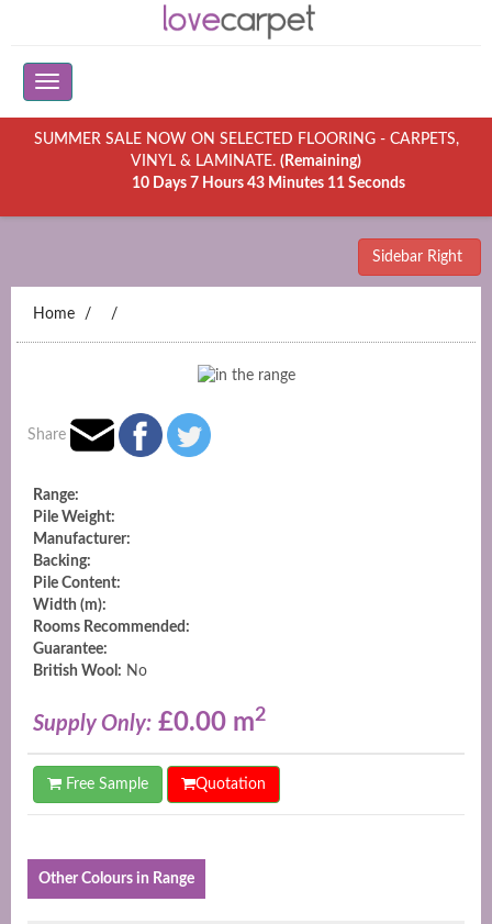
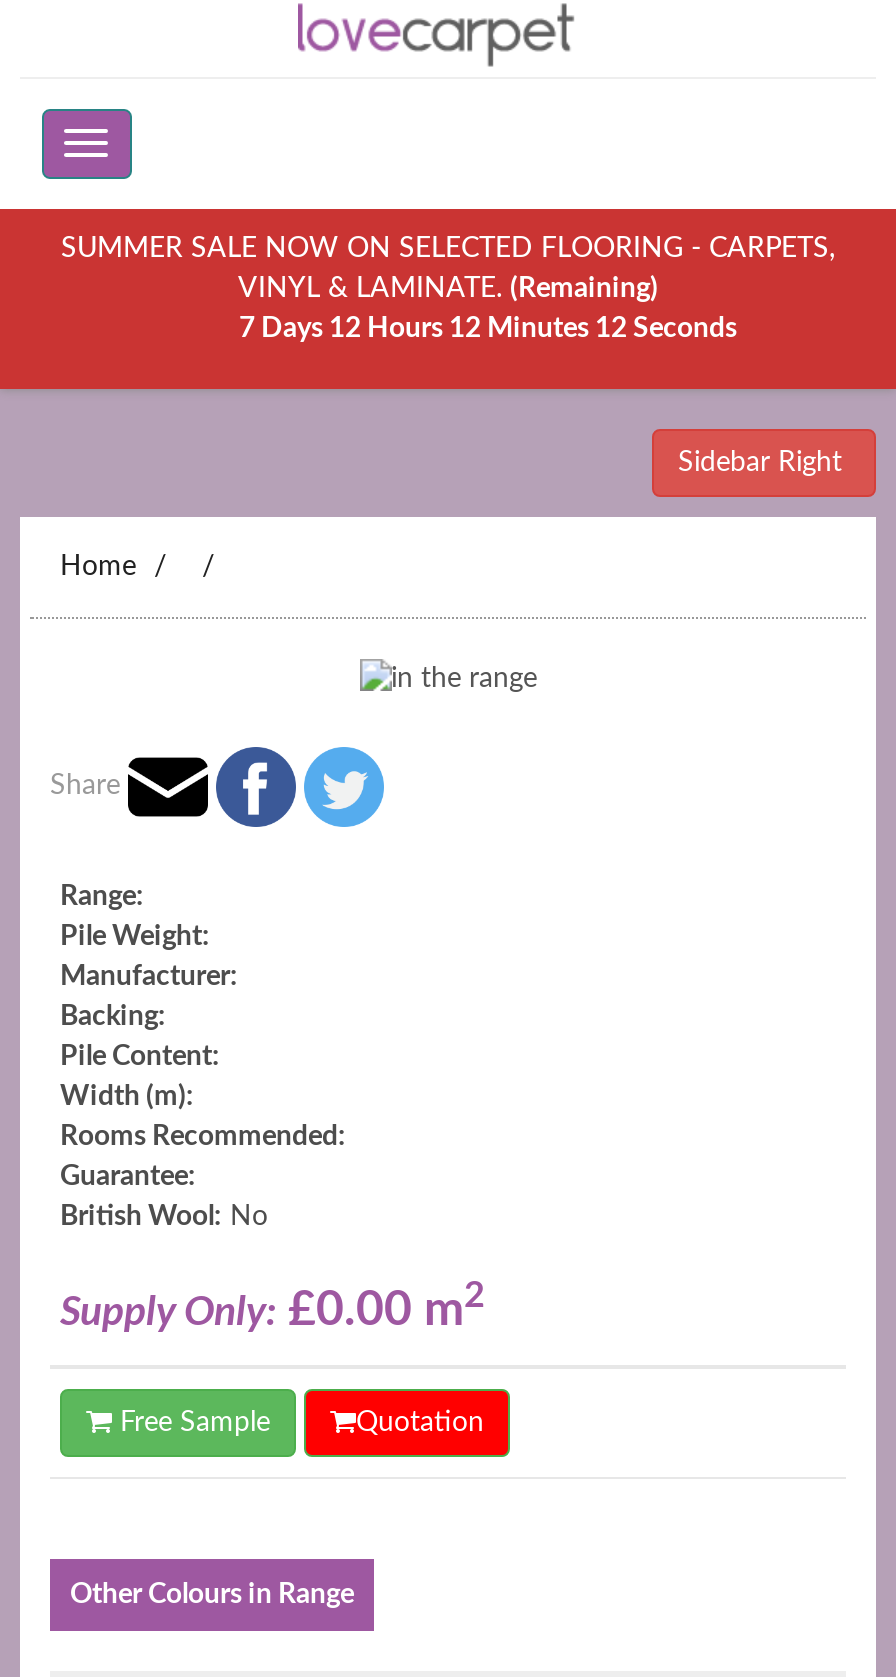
[131,176,405,191] 10 Days 7 Hours 43 Minutes 11 Seconds -> [239,315,737,343] 7 Days 12 Hours 12 Minutes 12 Seconds

